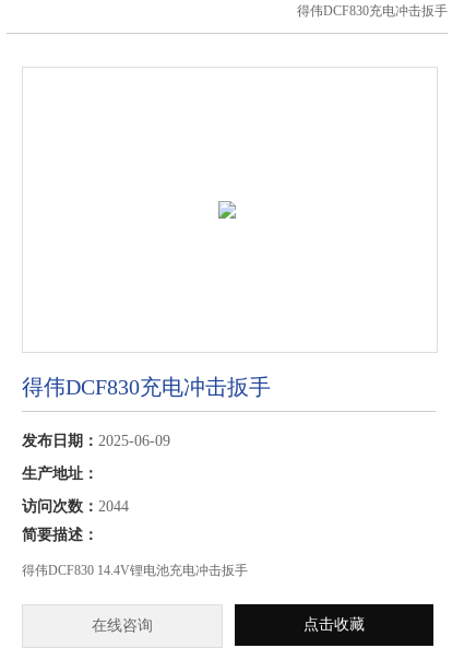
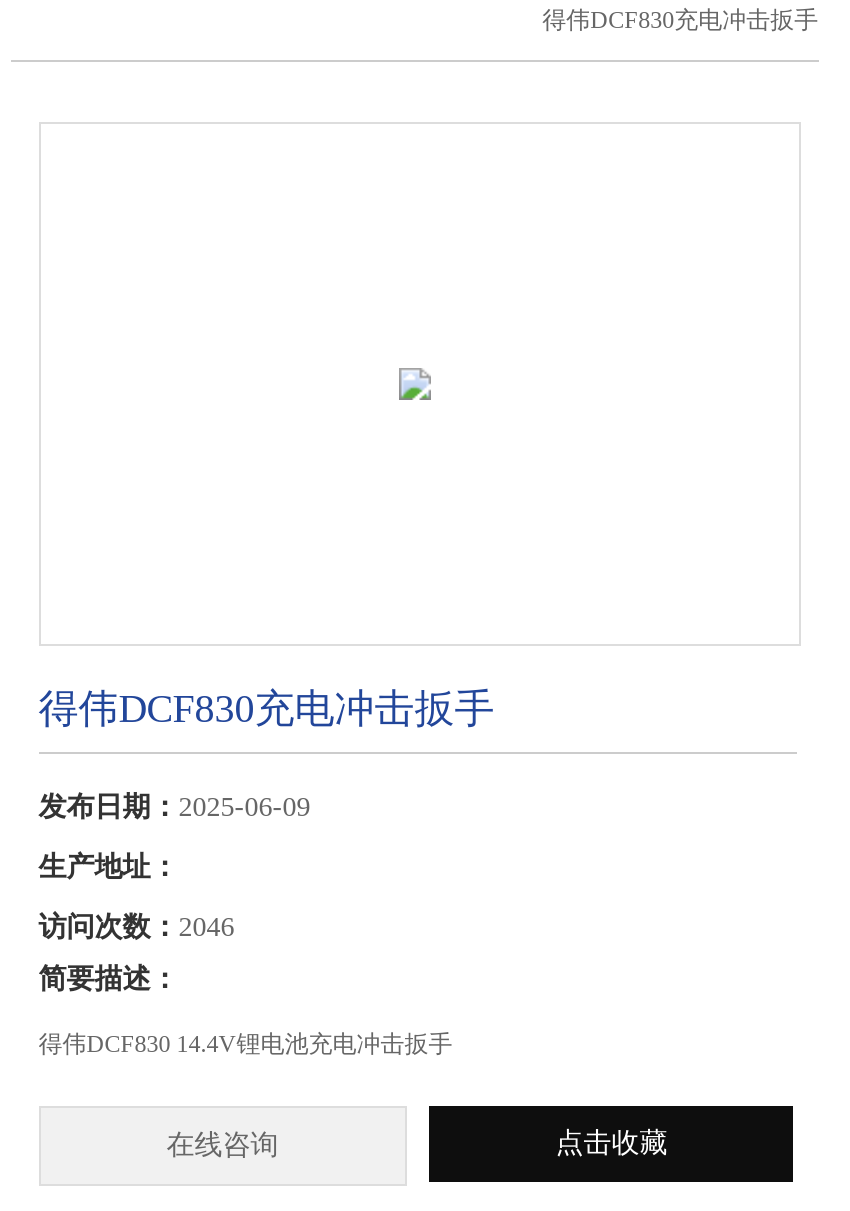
[22,498,129,514] 访问次数：2044 -> [38,912,234,942] 访问次数：2046

